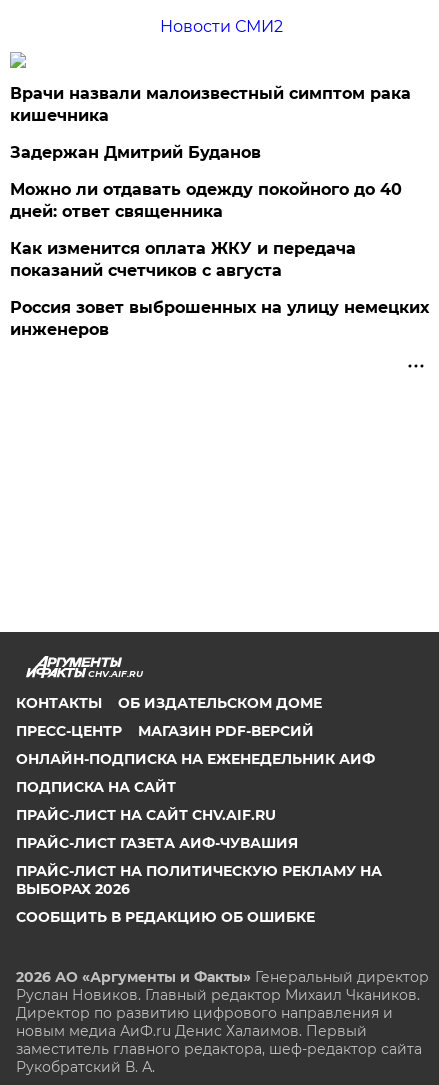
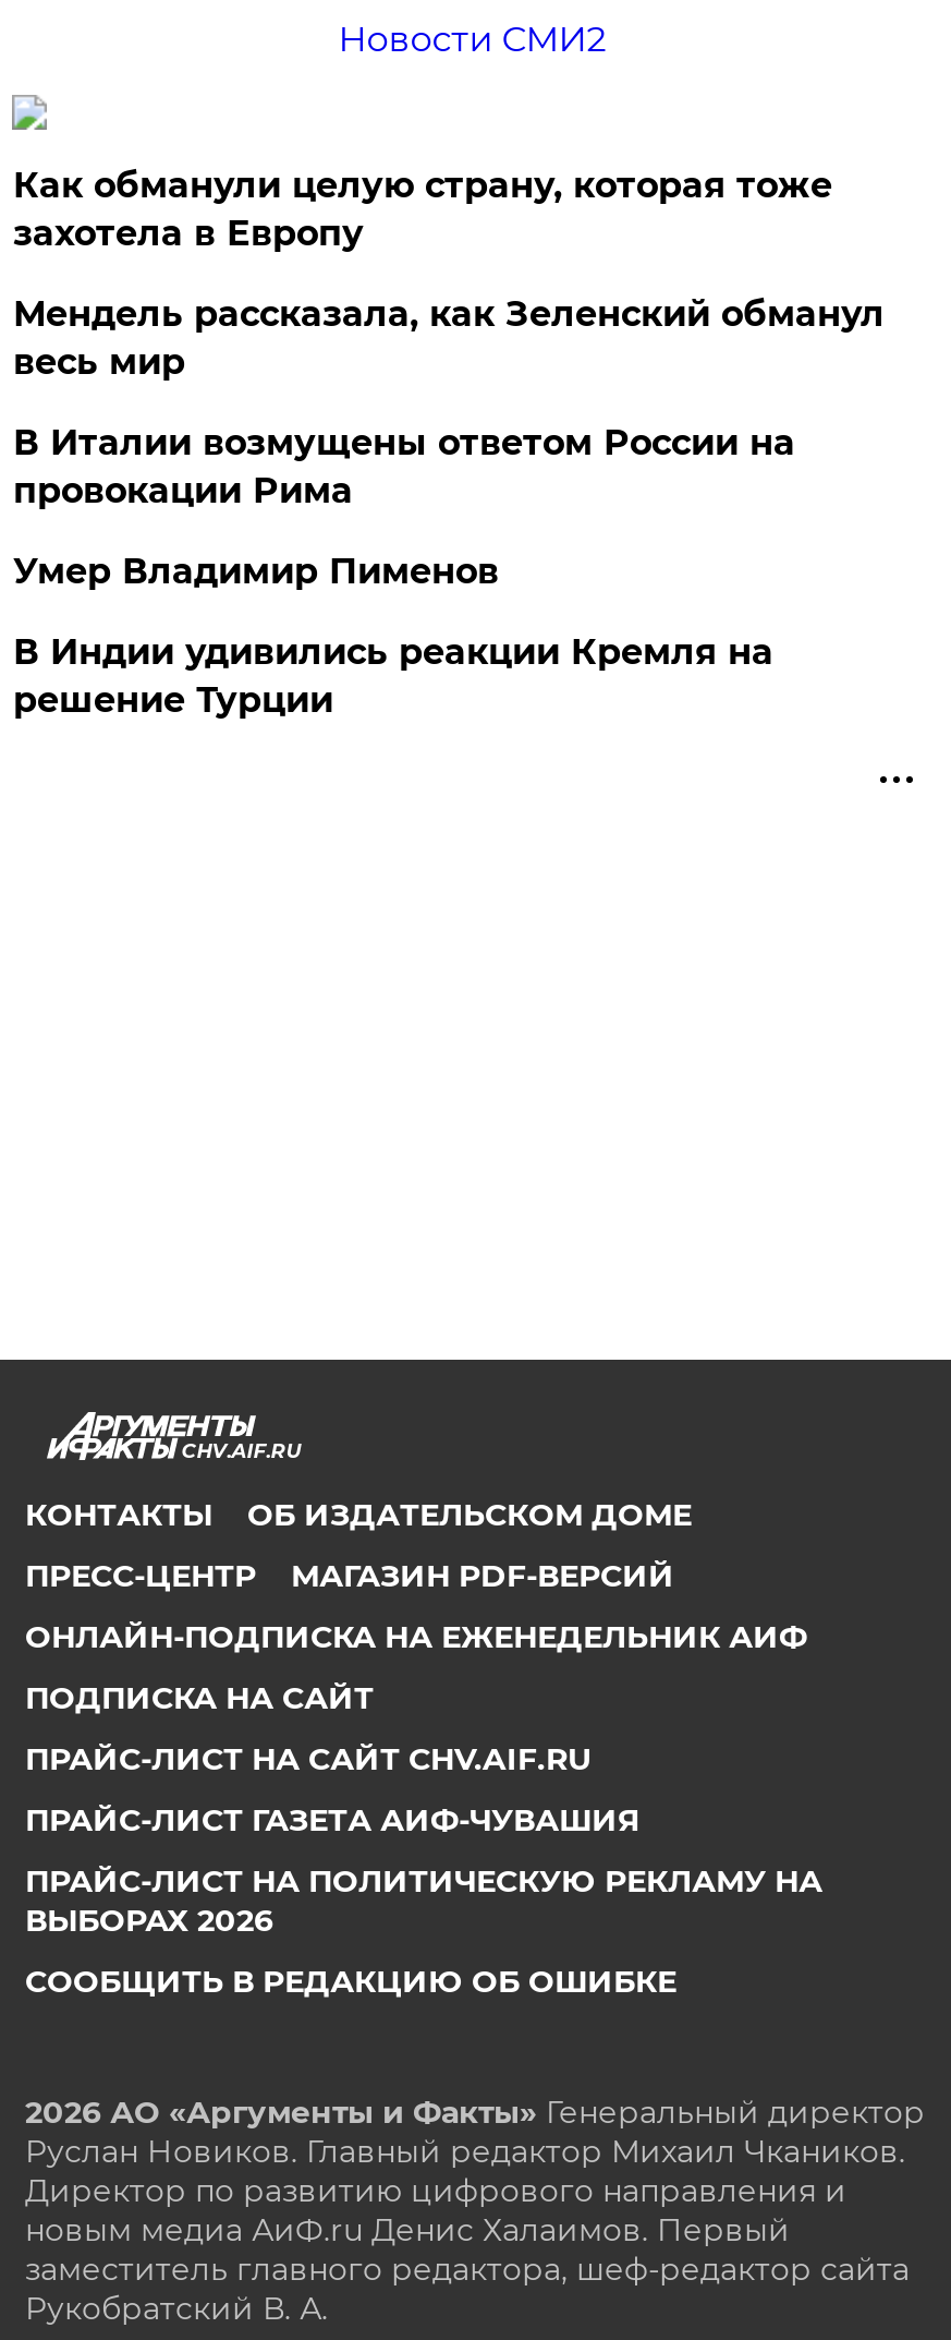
[10,84,411,125] Врачи назвали малоизвестный симптом рака | кишечника -> [13,165,832,254] Как обманули целую страну, которая тоже | захотела в Европу
[10,143,261,162] Задержан Дмитрий Буданов -> [13,294,884,383] Мендель рассказала, как Зеленский обманул | весь мир
[10,180,402,221] Можно ли отдавать одежду покойного до 40 | дней: ответ священника -> [13,422,795,512] В Италии возмущены ответом России на | провокации Рима
[10,239,356,280] Как изменится оплата ЖКУ и передача | показаний счетчиков с августа -> [13,551,499,593] Умер Владимир Пименов
[10,298,429,339] Россия зовет выброшенных на улицу немецких | инженеров -> [13,632,773,721] В Индии удивились реакции Кремля на | решение Турции

